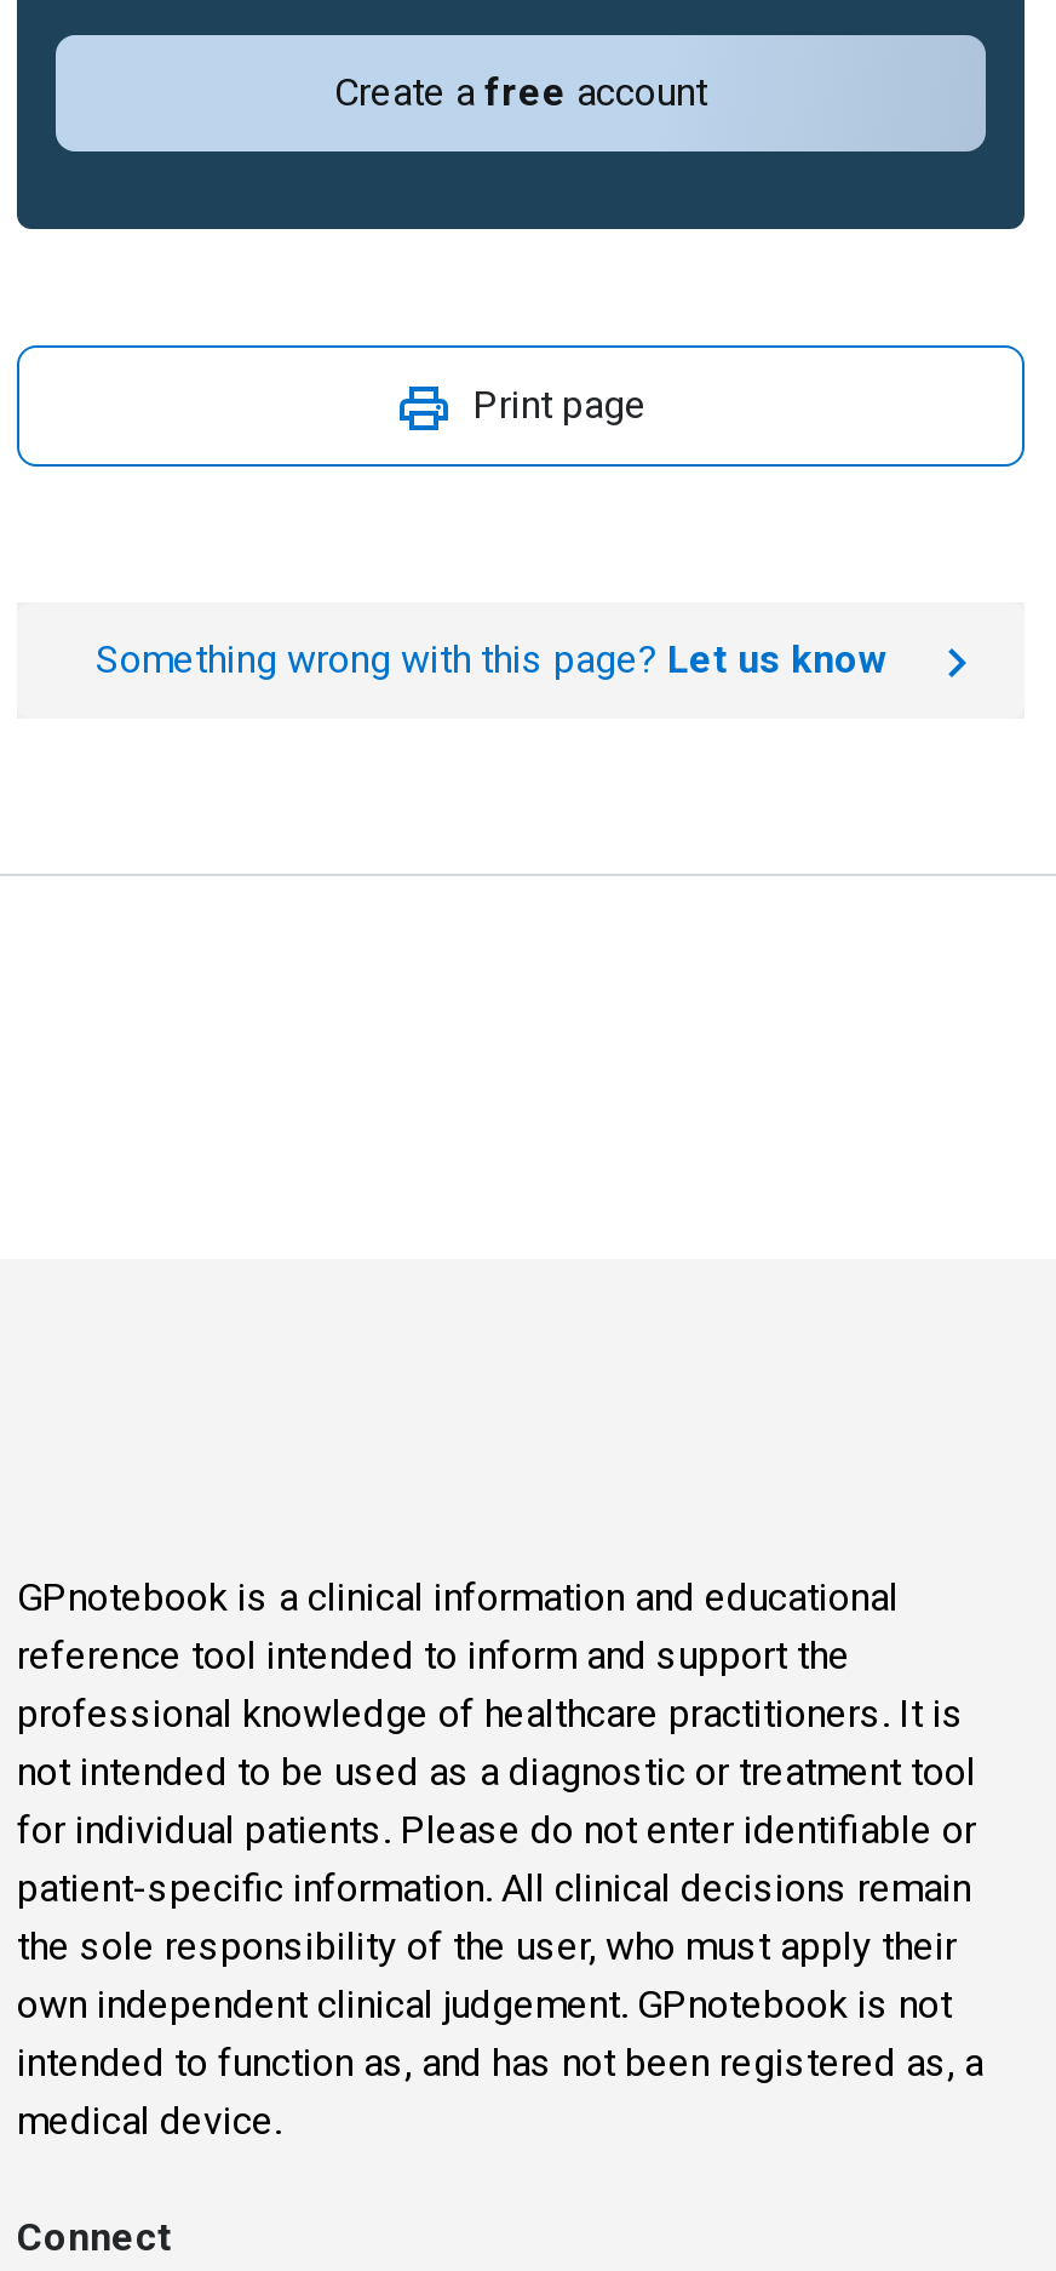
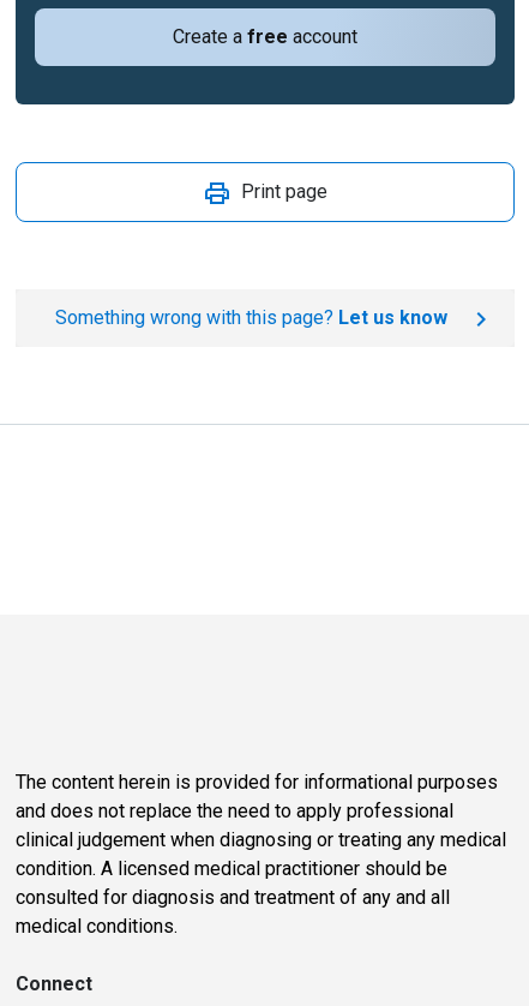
[17,1574,983,2144] GPnotebook is a clinical information and educational | reference tool intended to inform and support the | professional knowledge of healthcare practitioners. It is | not intended to be used as a diagnostic or treatment tool | for individual patients. Please do not enter identifiable or | patient-specific information. All clinical decisions remain | the sole responsibility of the user, who must apply their | own independent clinical judgement. GPnotebook is not | intended to function as, and has not been registered as, a | medical device. -> [16,771,506,938] The content herein is provided for informational purposes | and does not replace the need to apply professional | clinical judgement when diagnosing or treating any medical | condition. A licensed medical practitioner should be | consulted for diagnosis and treatment of any and all | medical conditions.

